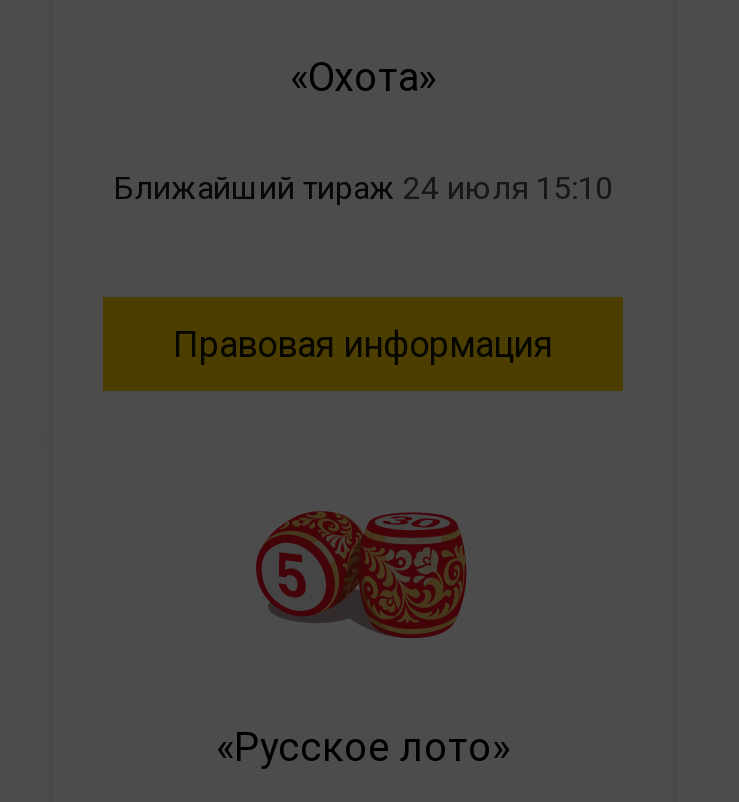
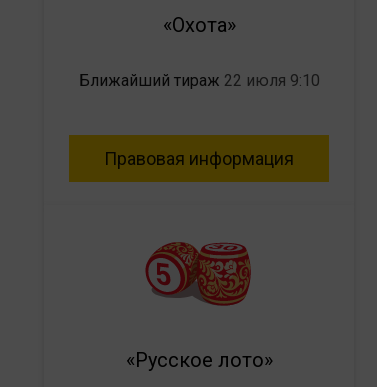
[113,170,613,208] Ближайший тираж 24 июля 15:10 -> [78,71,319,90] Ближайший тираж 22 июля 9:10

